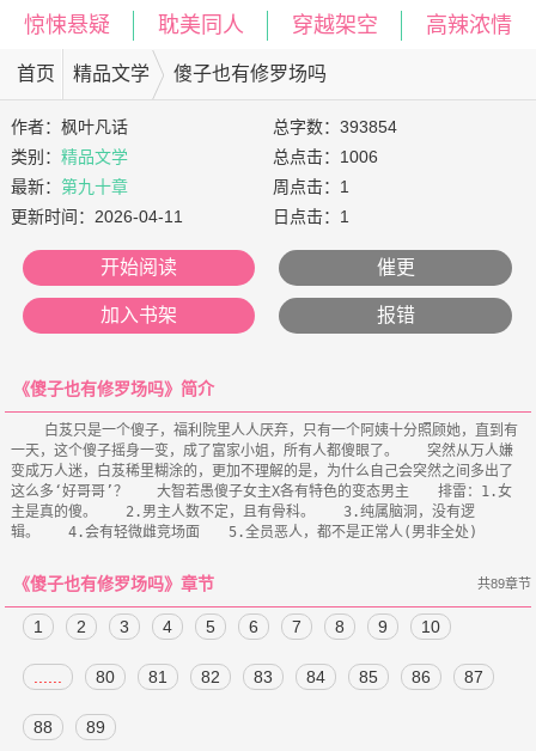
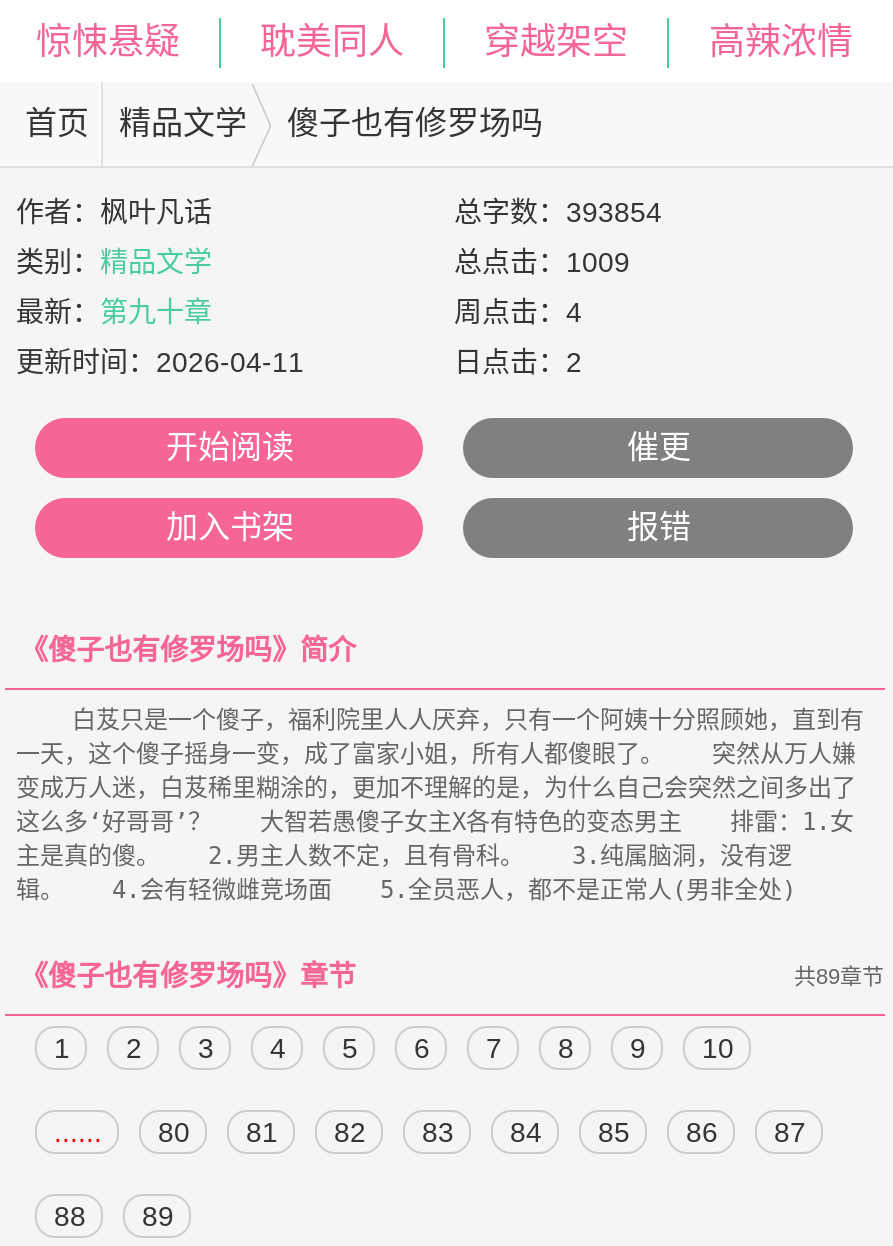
[269,147,379,166] 总点击：1006 -> [446,246,630,278] 总点击：1009
[269,177,350,196] 周点击：1 -> [446,296,582,328] 周点击：4
[269,207,350,226] 日点击：1 -> [446,346,582,378] 日点击：2

